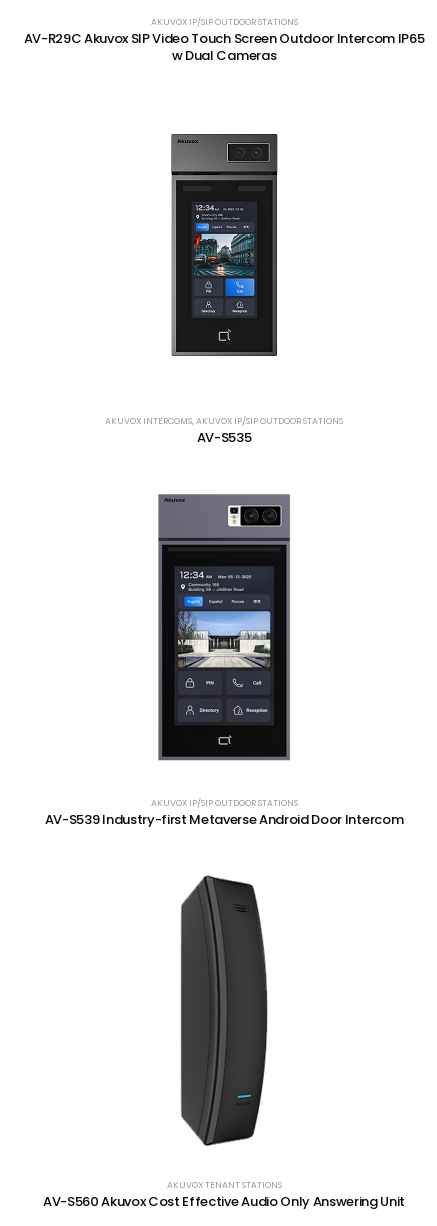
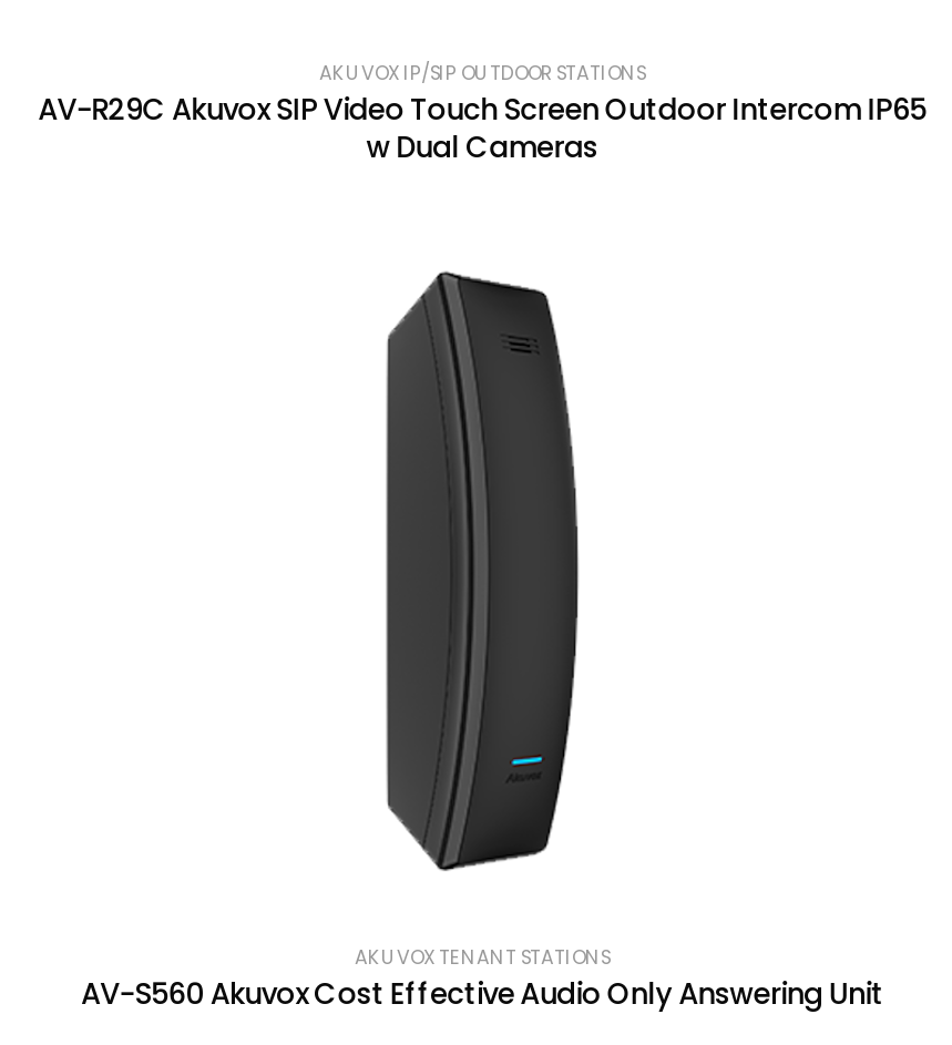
[170,133,278,357] [image] -> none
[105,415,343,447] AKUVOX INTERCOMS, AKUVOX IP/SIP OUTDOOR STATIONS | AV-S535 -> none
[45,493,403,829] [image] | AKUVOX IP/SIP OUTDOOR STATIONS | AV-S539 Industry-first Metaverse Android Door Intercom -> none

